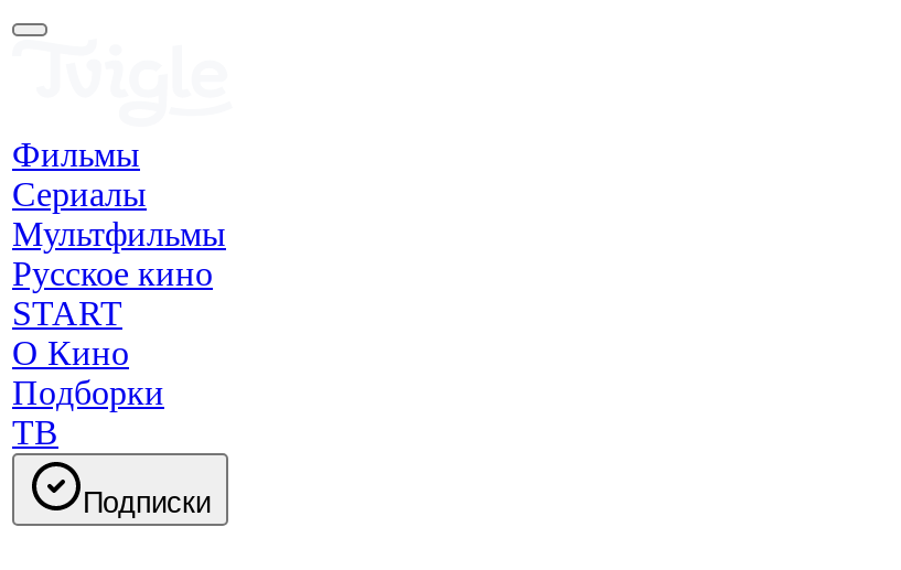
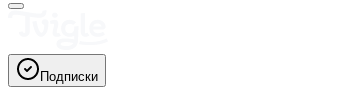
[12,136,226,451] Фильмы | Сериалы | Мультфильмы | Русское кино | START | О Кино | Подборки | ТВ -> none

